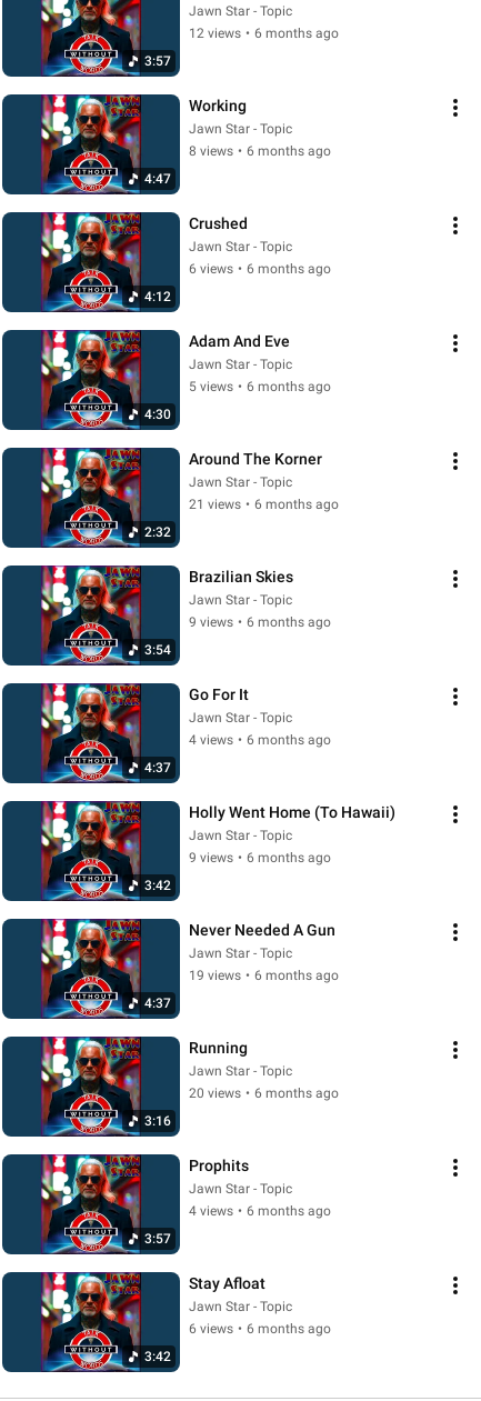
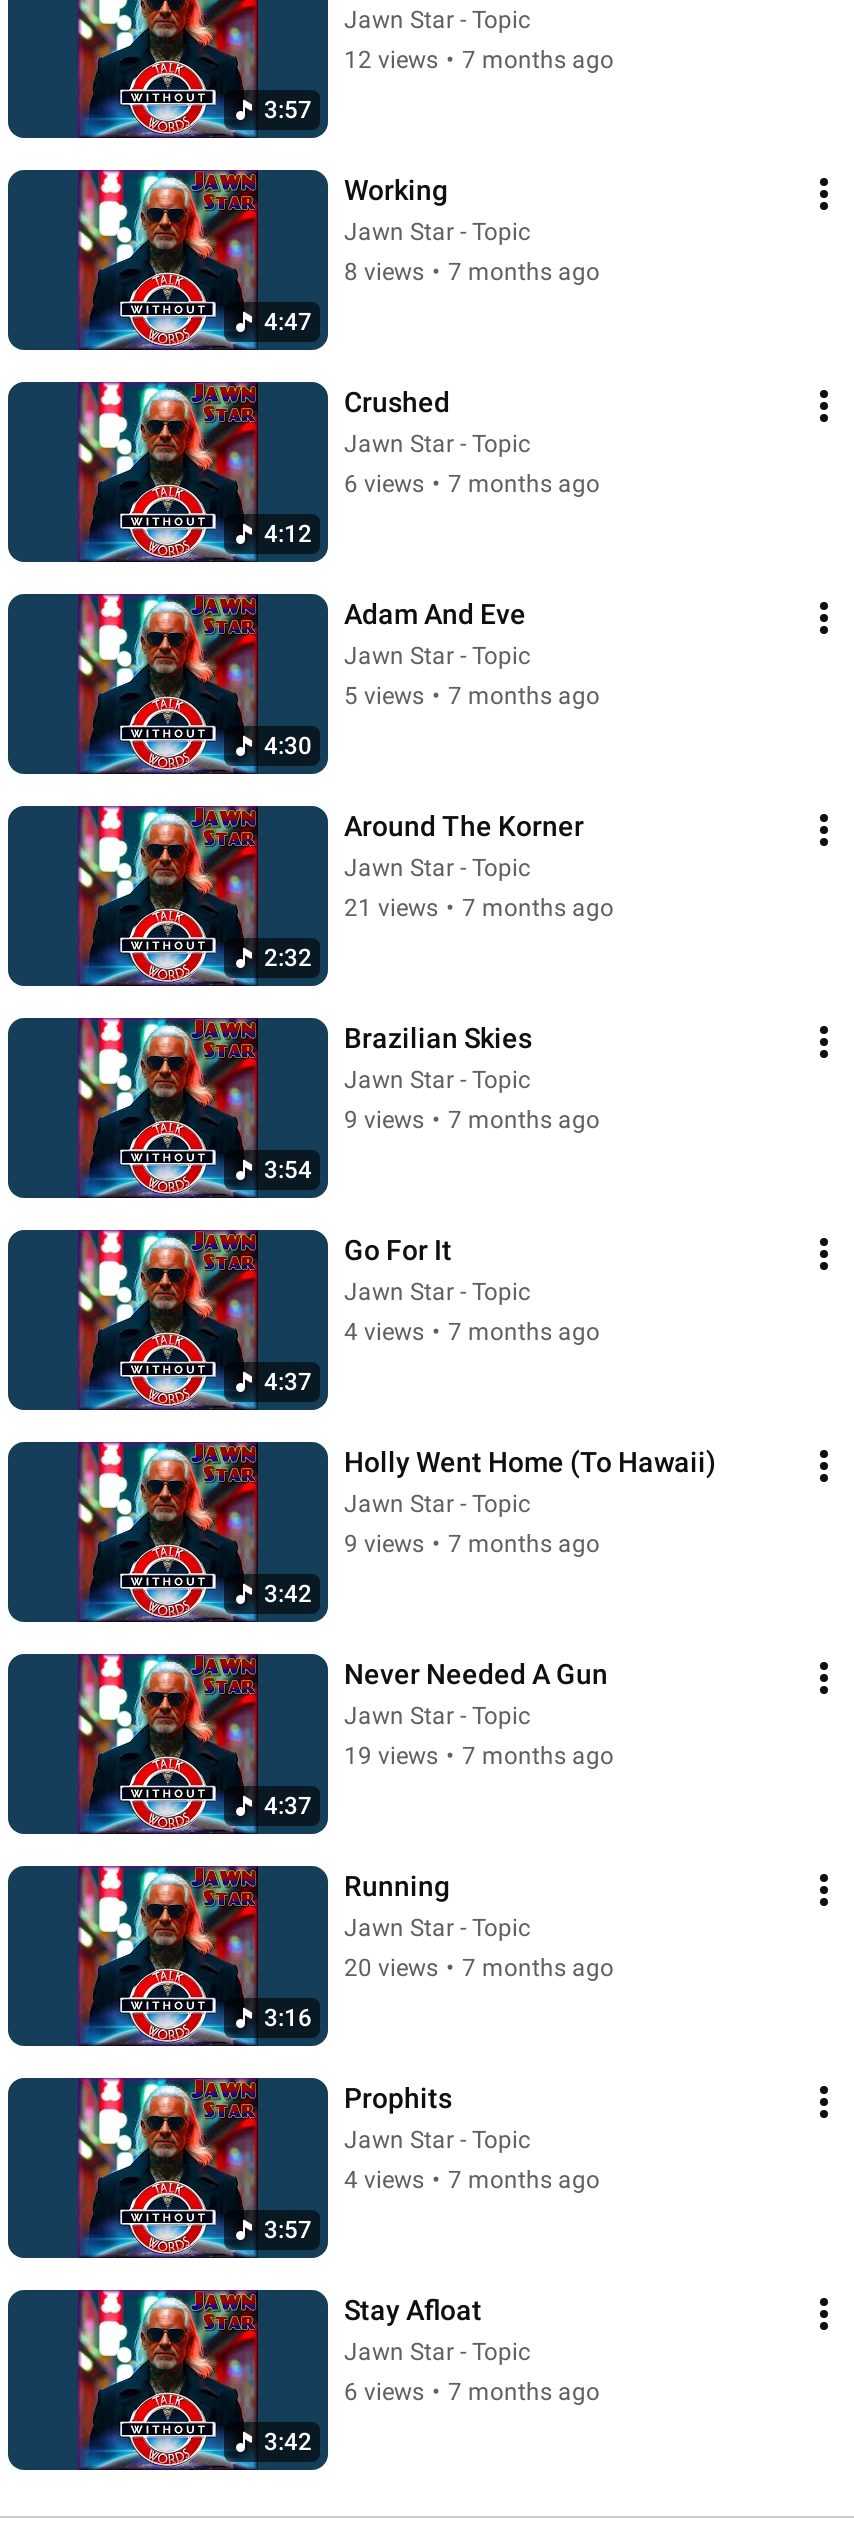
[189,26,339,41] 12 views • 6 months ago -> [344,46,614,74] 12 views • 7 months ago
[189,143,331,159] 8 views • 6 months ago -> [344,258,600,286] 8 views • 7 months ago
[189,261,331,277] 6 views • 6 months ago -> [344,470,600,498] 6 views • 7 months ago
[189,379,331,394] 5 views • 6 months ago -> [344,682,600,710] 5 views • 7 months ago
[189,497,339,512] 21 views • 6 months ago -> [344,894,614,922] 21 views • 7 months ago
[189,614,331,630] 9 views • 6 months ago -> [344,1106,600,1134] 9 views • 7 months ago
[189,732,331,748] 4 views • 6 months ago -> [344,1318,600,1346] 4 views • 7 months ago
[189,850,331,865] 9 views • 6 months ago -> [344,1530,600,1558] 9 views • 7 months ago
[189,968,339,983] 19 views • 6 months ago -> [344,1742,614,1770] 19 views • 7 months ago
[189,1085,339,1101] 20 views • 6 months ago -> [344,1954,614,1982] 20 views • 7 months ago
[189,1203,331,1219] 4 views • 6 months ago -> [344,2166,600,2194] 4 views • 7 months ago
[189,1321,331,1337] 6 views • 6 months ago -> [344,2378,600,2406] 6 views • 7 months ago

